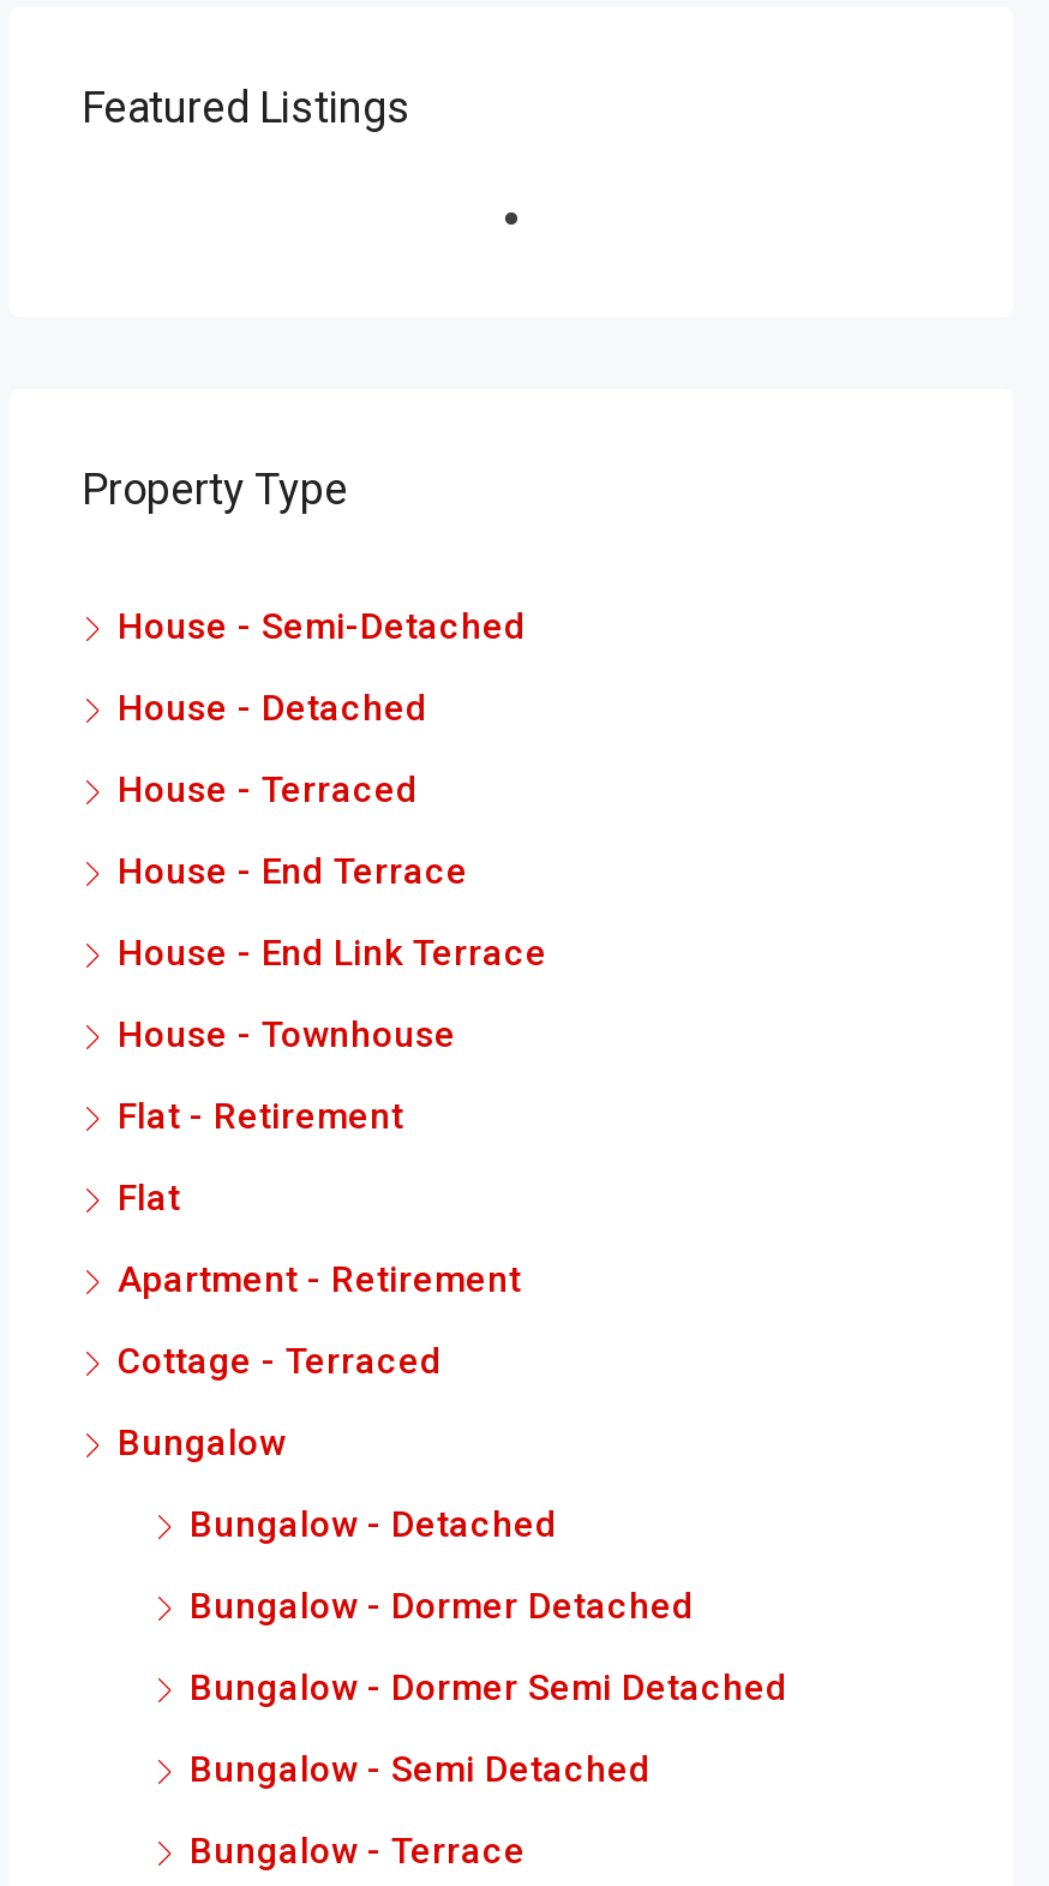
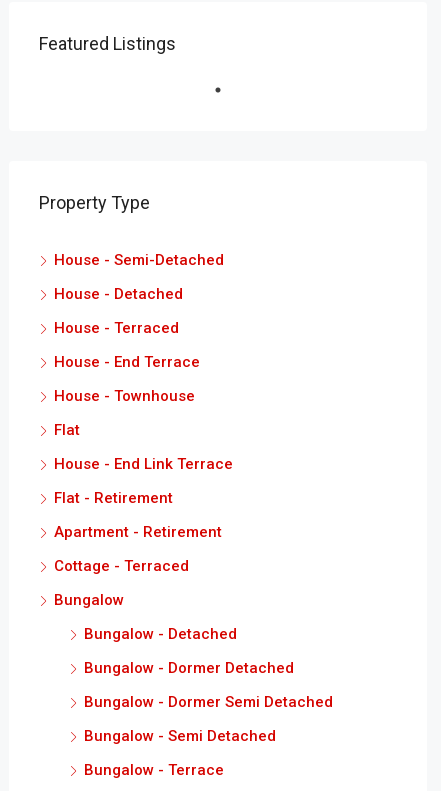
moved [118,932,547,975] -> [54,455,233,473]: House - End Link Terrace
moved [118,1013,456,1056] -> [54,387,195,405]: House - Townhouse
moved [118,1095,403,1138] -> [54,489,173,507]: Flat - Retirement
moved [118,1176,180,1220] -> [54,421,80,439]: Flat

